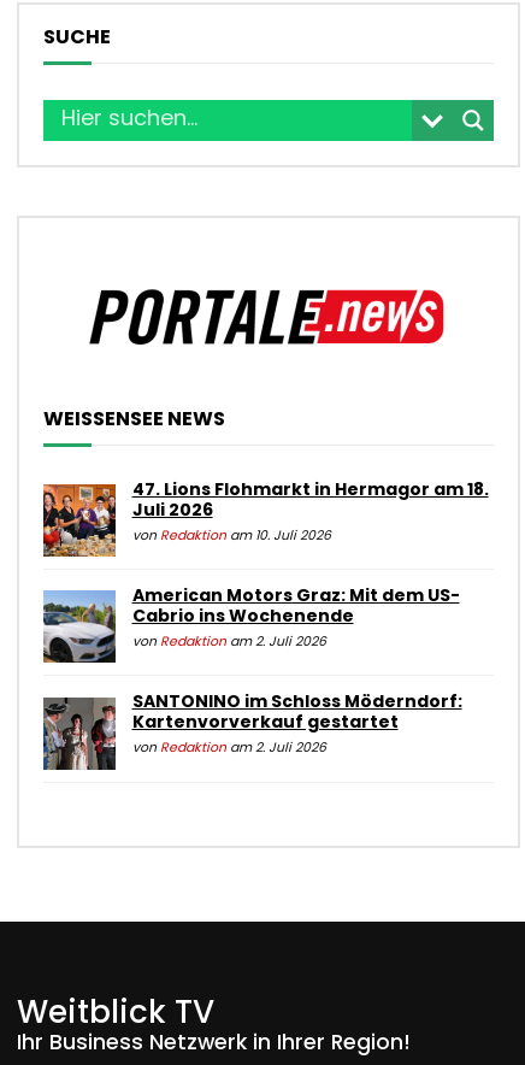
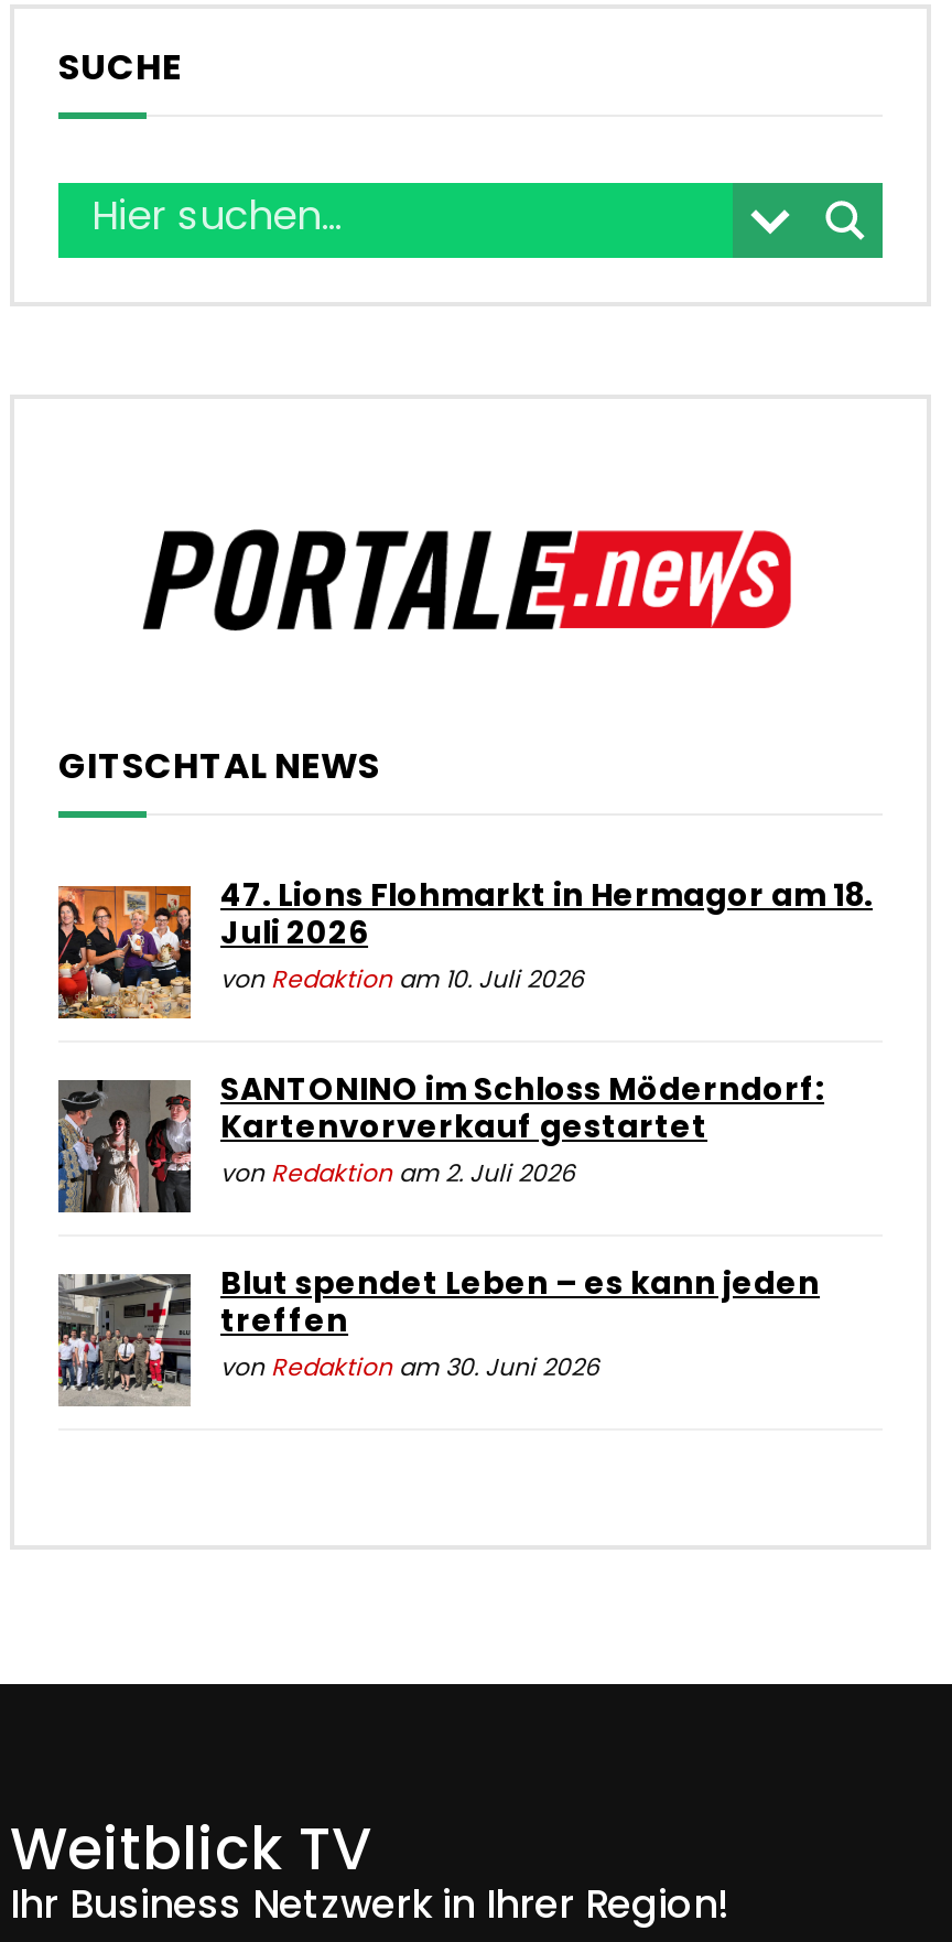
[43,405,225,433] WEISSENSEE NEWS -> [58,740,380,791] GITSCHTAL NEWS
[43,583,459,664] [image] | American Motors Graz: Mit dem US- | Cabrio ins Wochenende | von Redaktion am 2. Juli 2026 -> none
moved [41,690,462,771] -> [54,1067,824,1217]: [image] | SANTONINO im Schloss Möderndorf: | Kartenvorverkauf gestartet | von Redaktion am 2. Juli 2026
none -> [56,1261,820,1409] [image] | Blut spendet Leben – es kann jeden | treffen | von Redaktion am 30. Juni 2026

